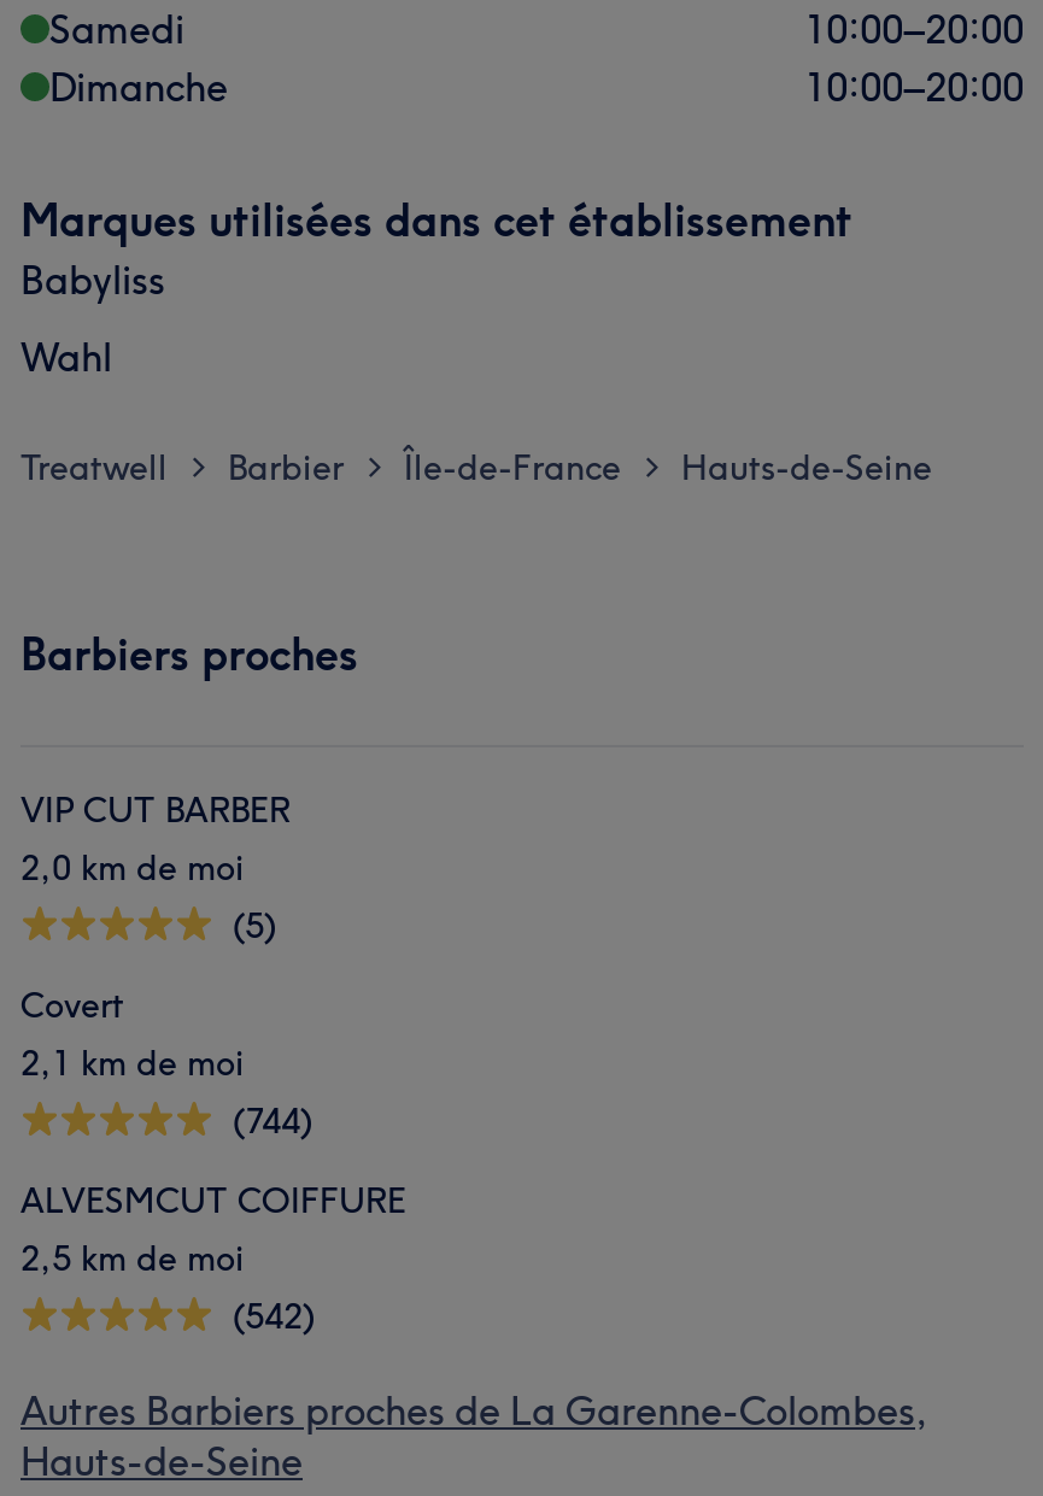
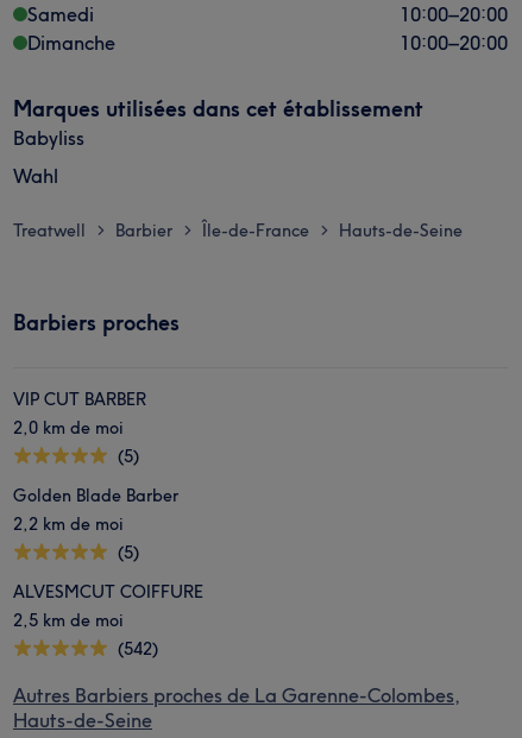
[20,984,312,1143] Covert | 2,1 km de moi | (744) -> [13,485,178,563] Golden Blade Barber | 2,2 km de moi | (5)

